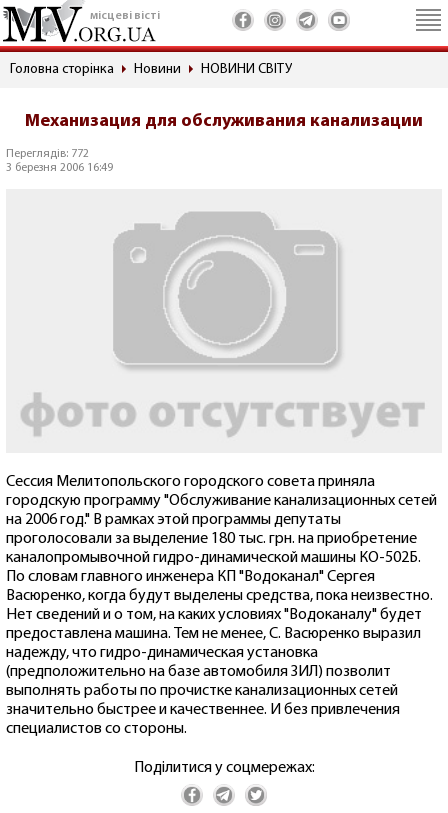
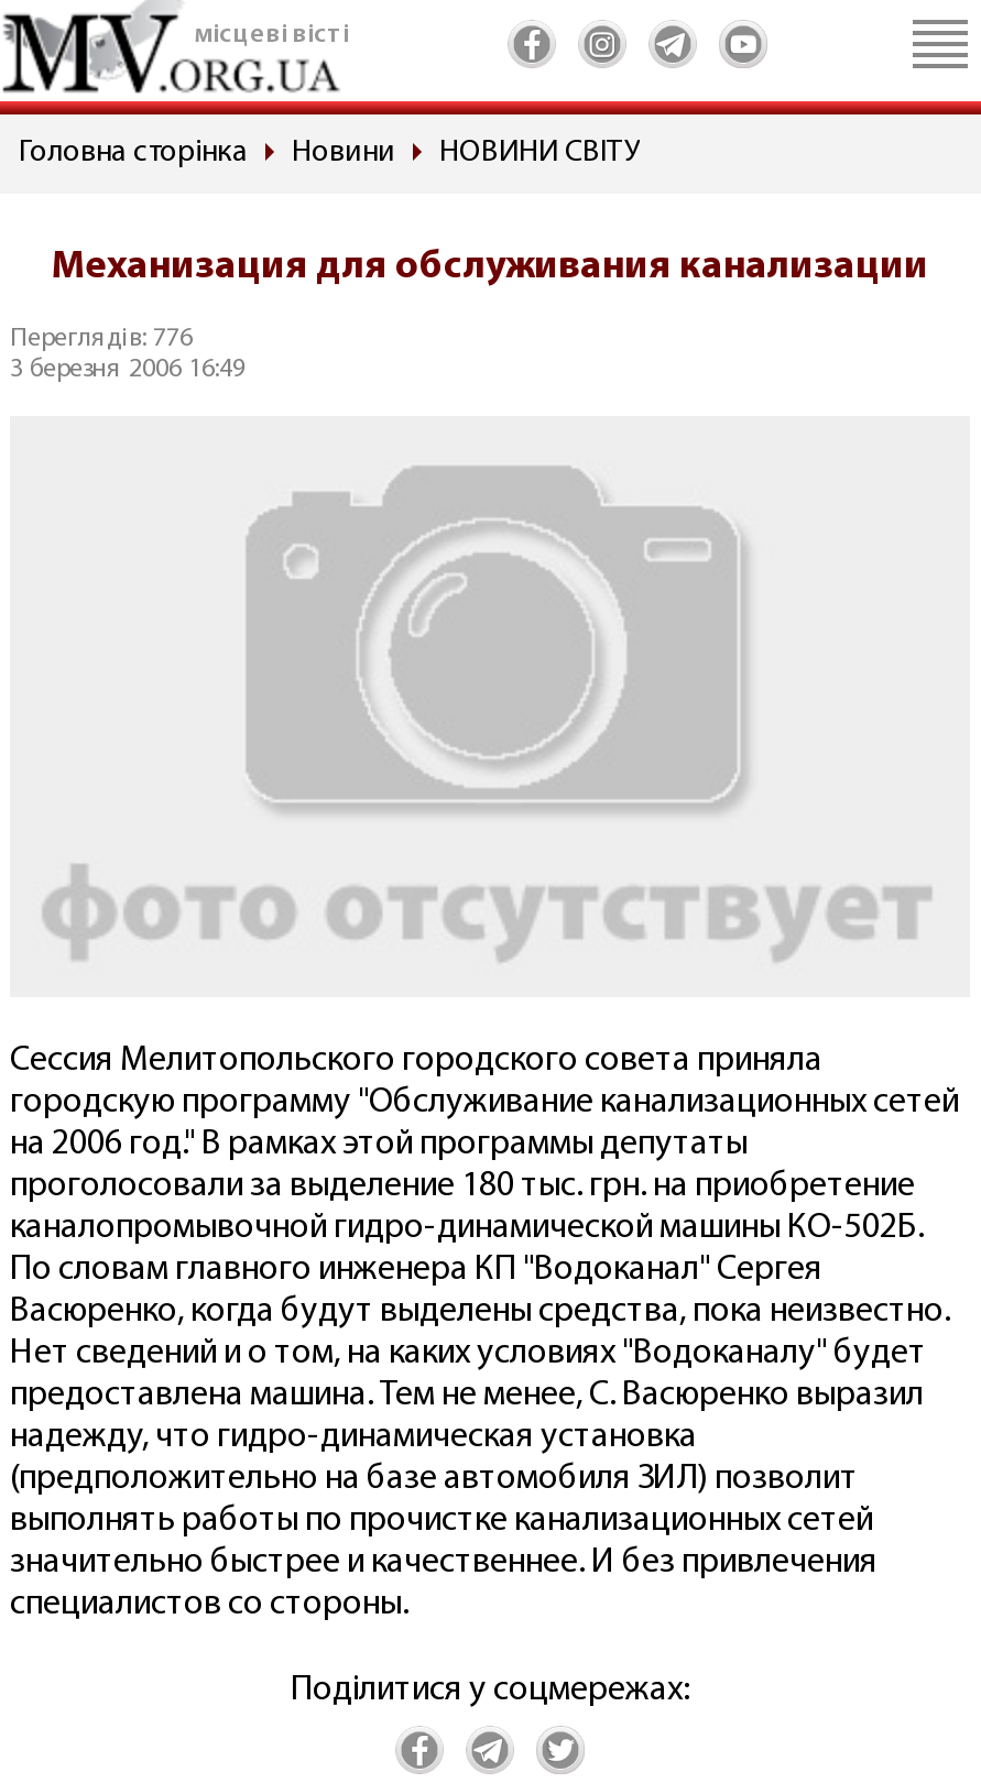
[6,148,89,160] Переглядів: 772 -> [10,326,193,352] Переглядів: 776

